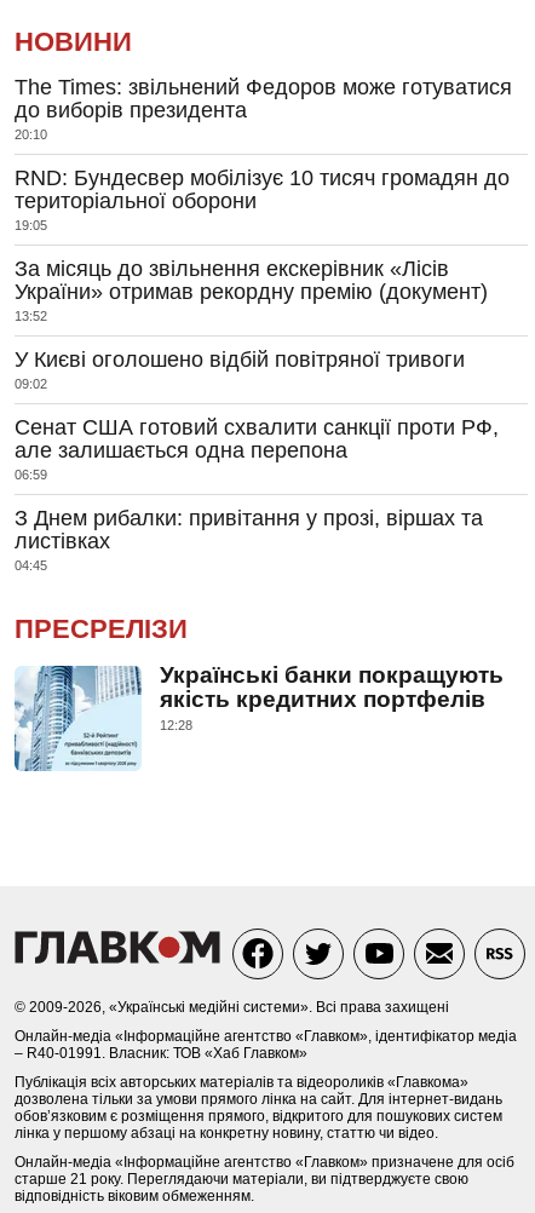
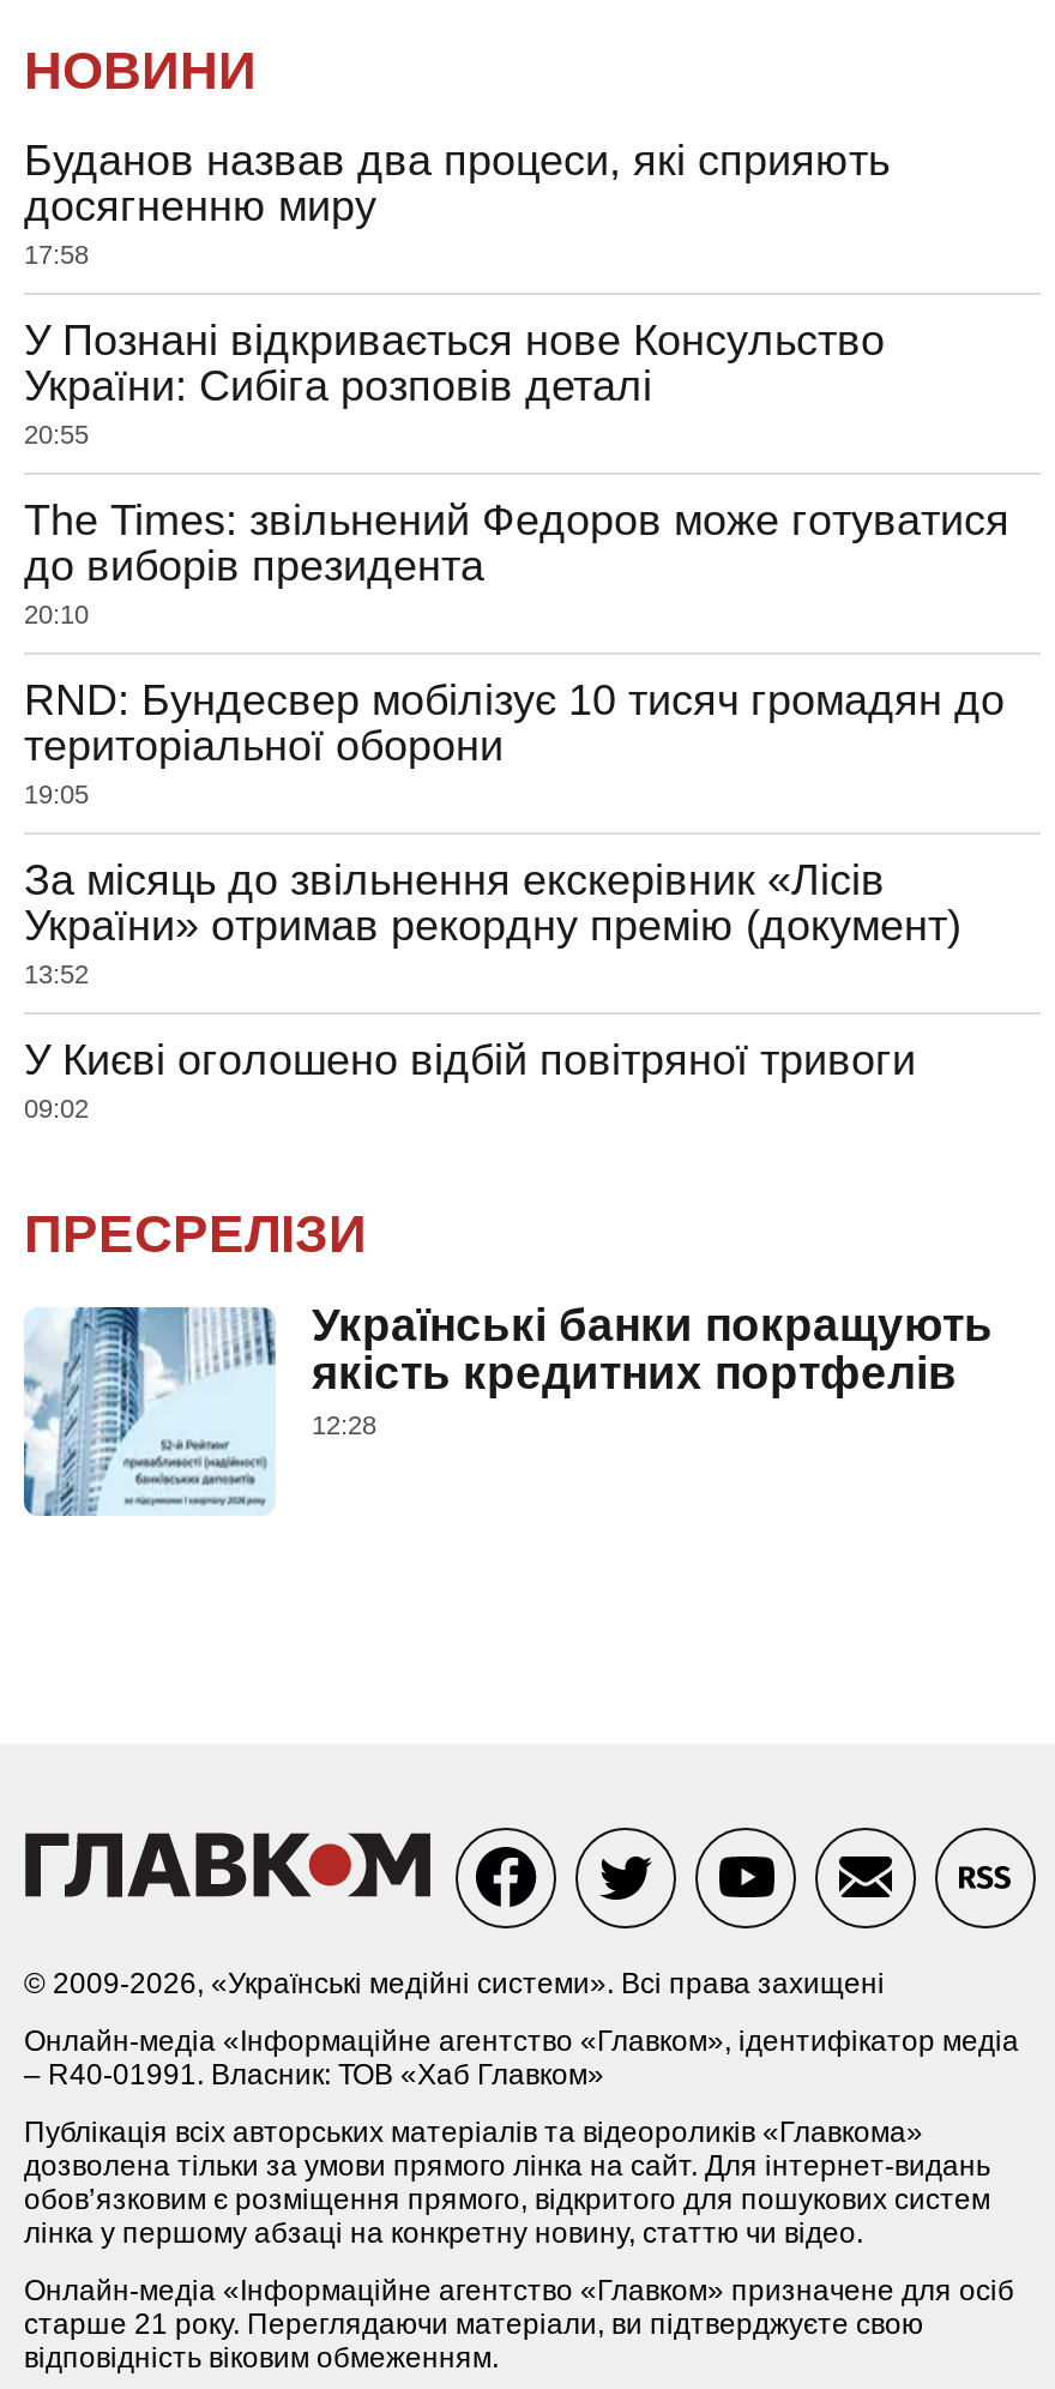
none -> [24,137,890,449] Буданов назвав два процеси, які сприяють | досягненню миру | 17:58 | У Познані відкривається нове Консульство | України: Сибіга розповів деталі | 20:55
moved [15,75,512,391] -> [24,497,1009,1123]: The Times: звільнений Федоров може готуватися | до виборів президента | 20:10 | ... | У Києві оголошено відбій повітряної тривоги | 09:02
[15,415,499,573] Сенат США готовий схвалити санкції проти РФ, | але залишається одна перепона | 06:59 | З Днем рибалки: привітання у прозі, віршах та | листівках | 04:45 -> none

